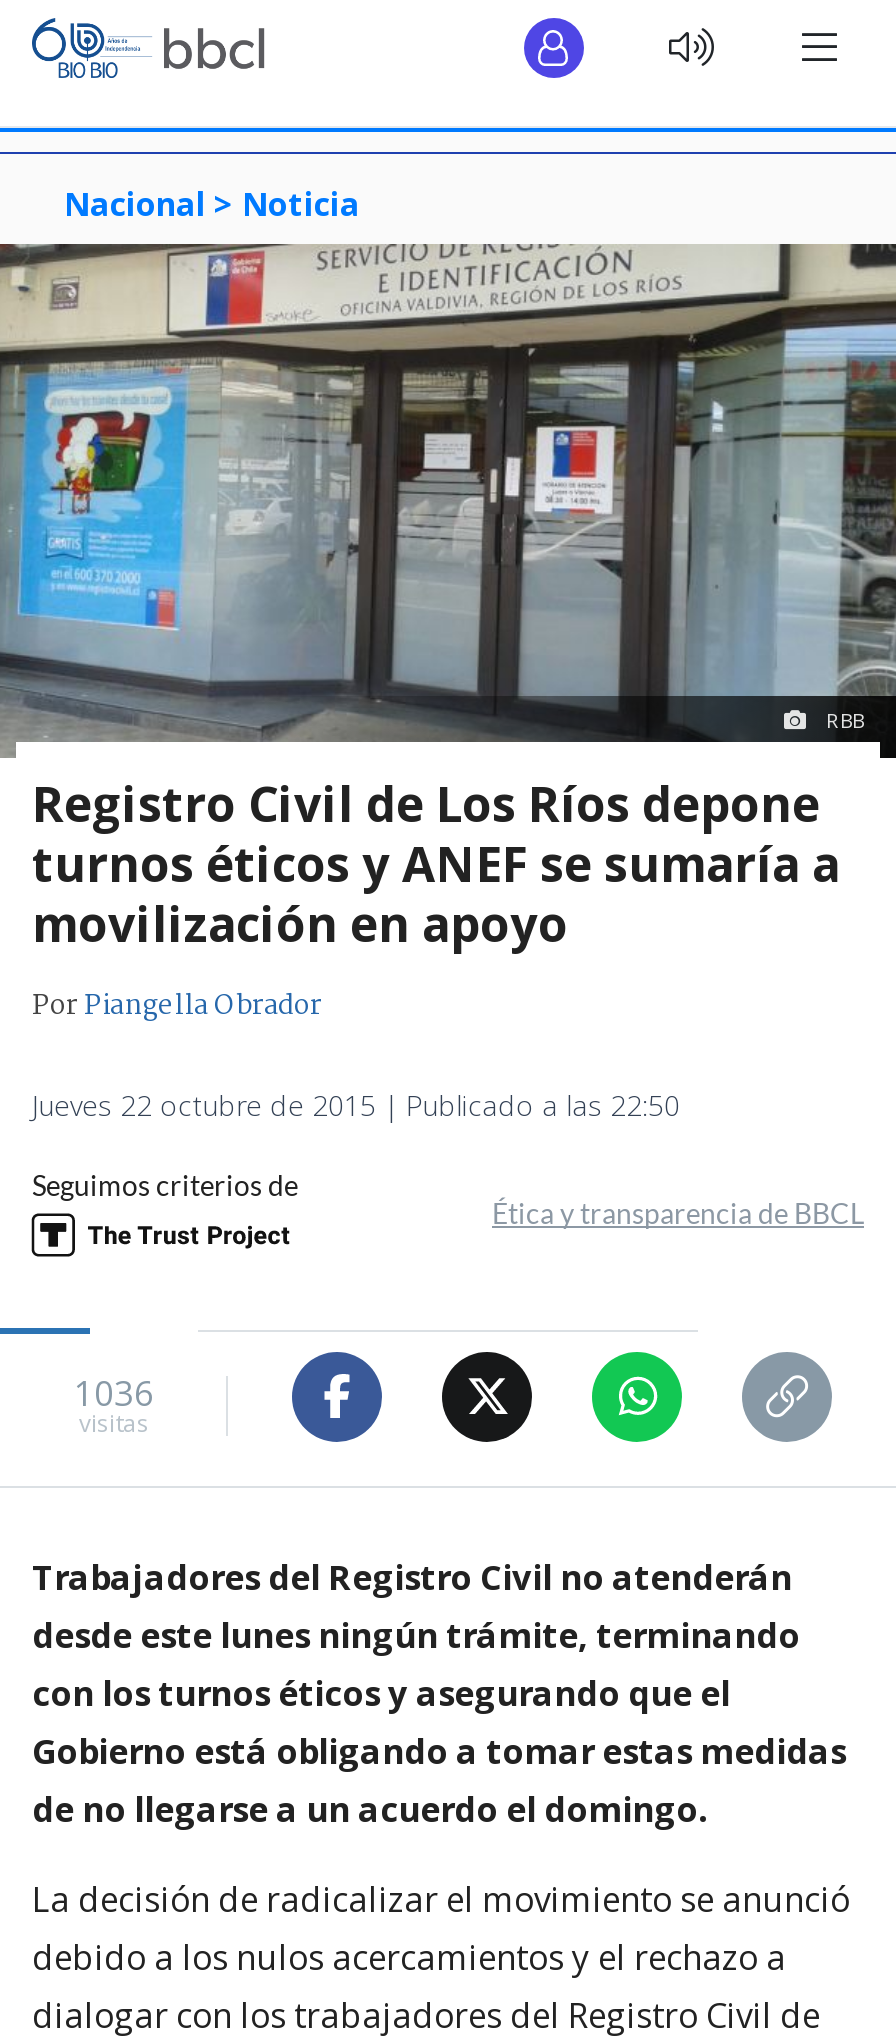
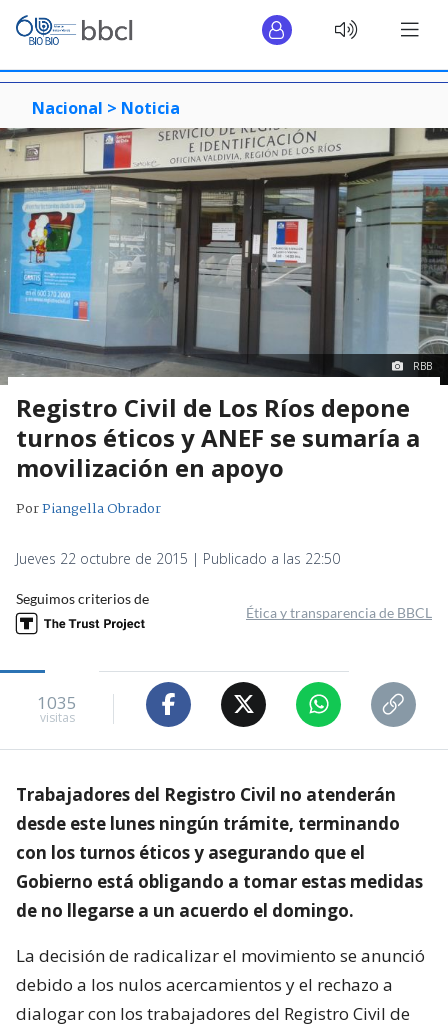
[74,1371,154,1417] 1036 -> [37,691,77,714] 1035

